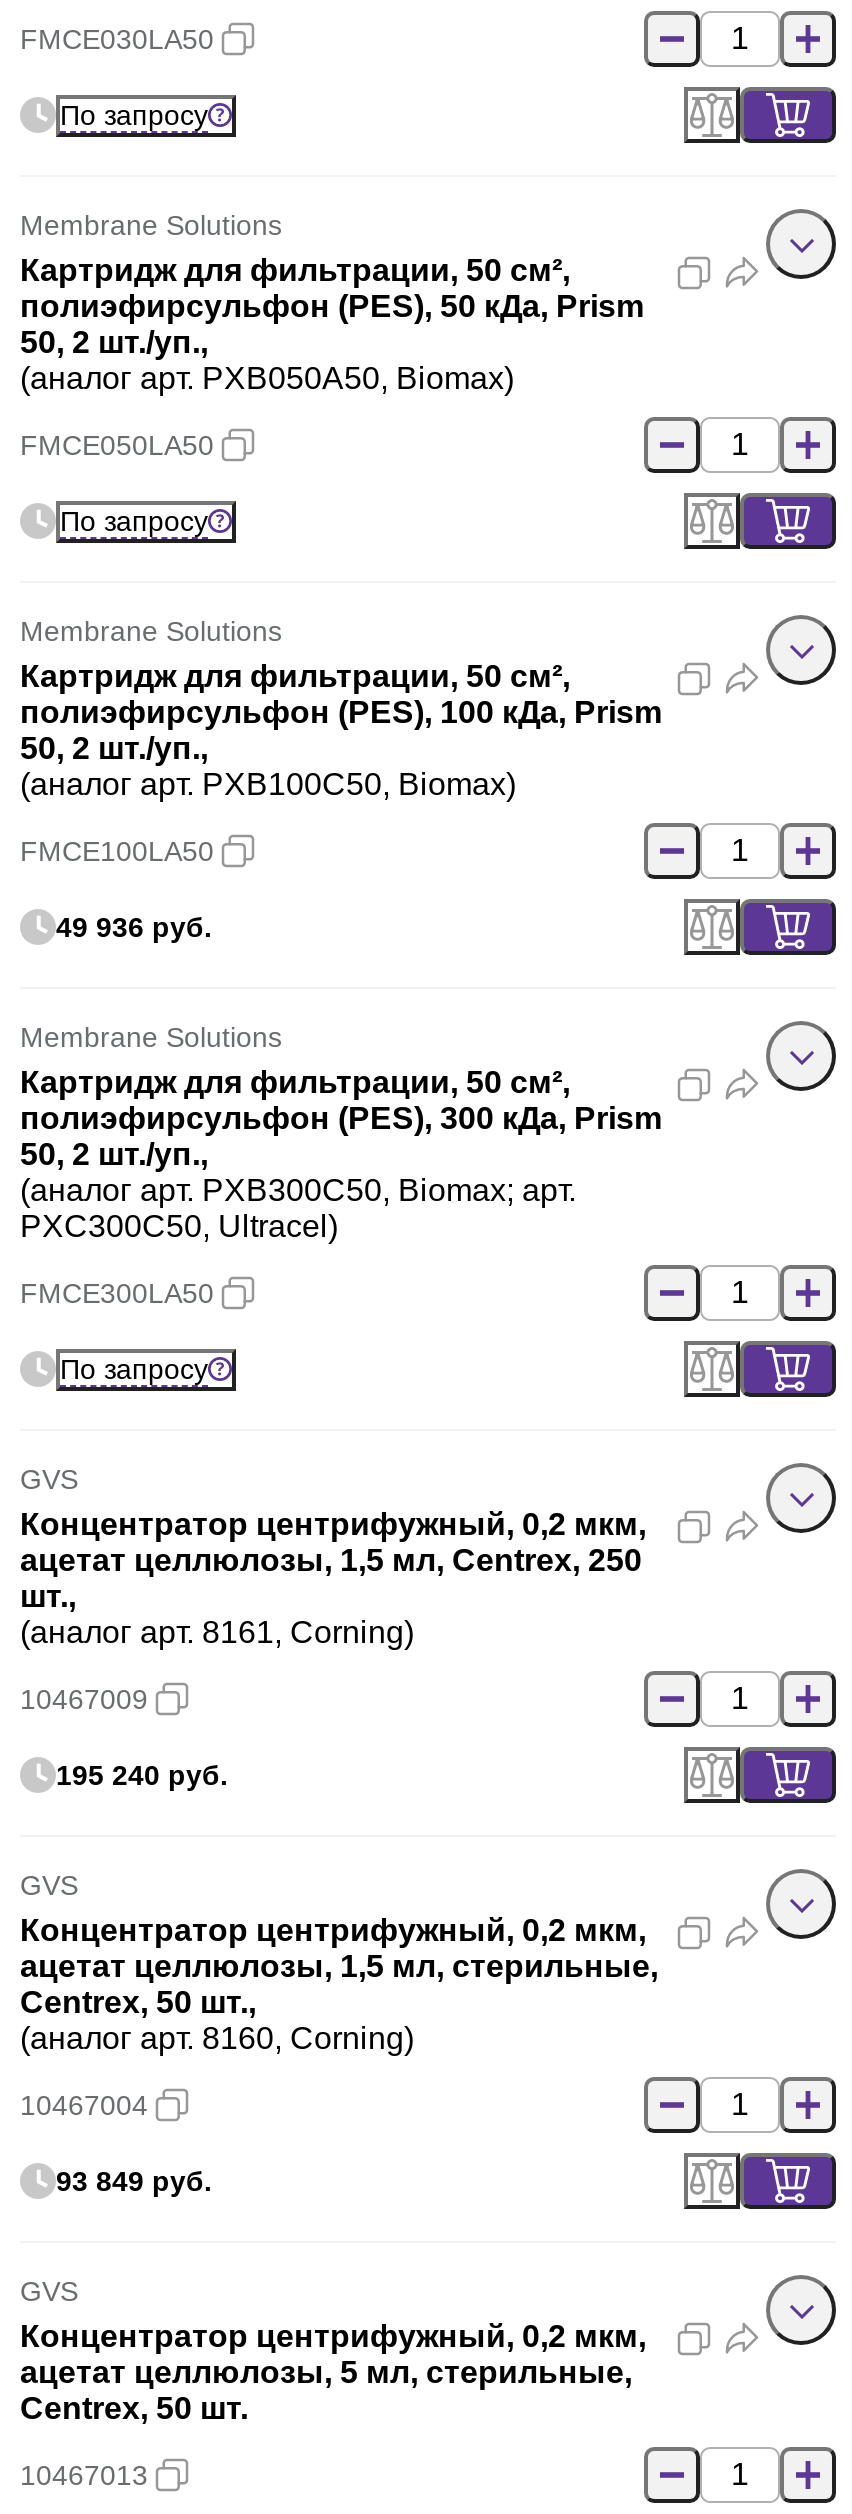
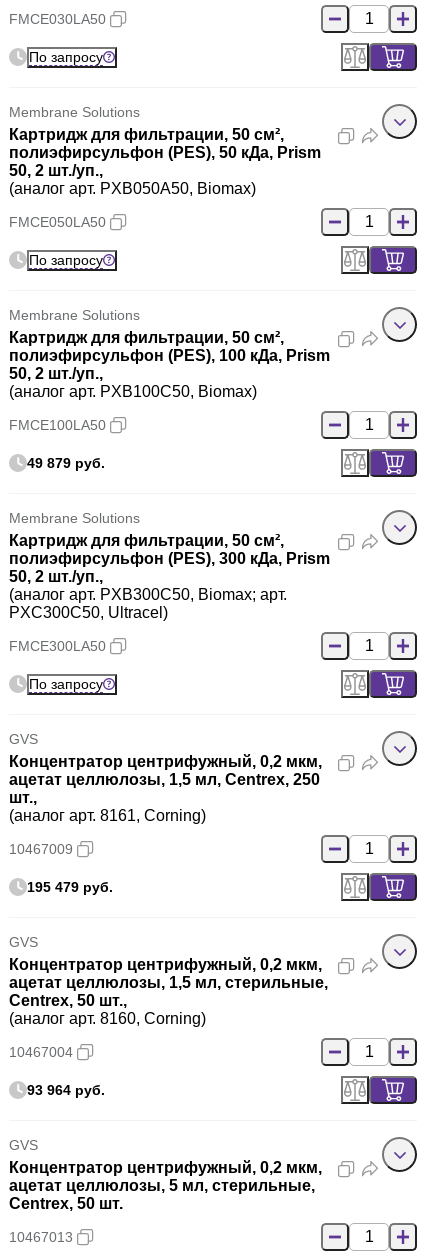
[56,911,212,943] 49 936 руб. -> [27,455,105,471] 49 879 руб.
[56,1759,228,1791] 195 240 руб. -> [27,879,113,895] 195 479 руб.
[56,2165,212,2197] 93 849 руб. -> [27,1082,105,1098] 93 964 руб.

